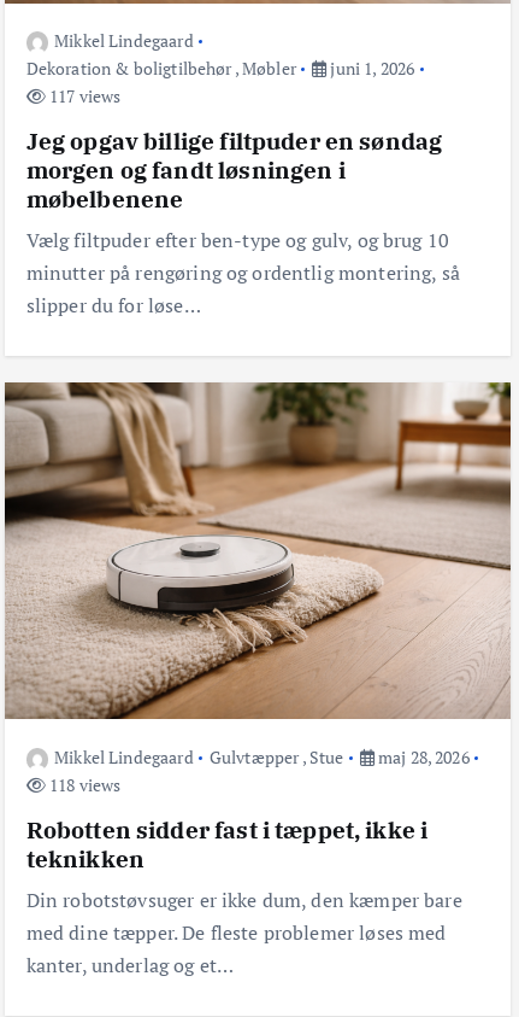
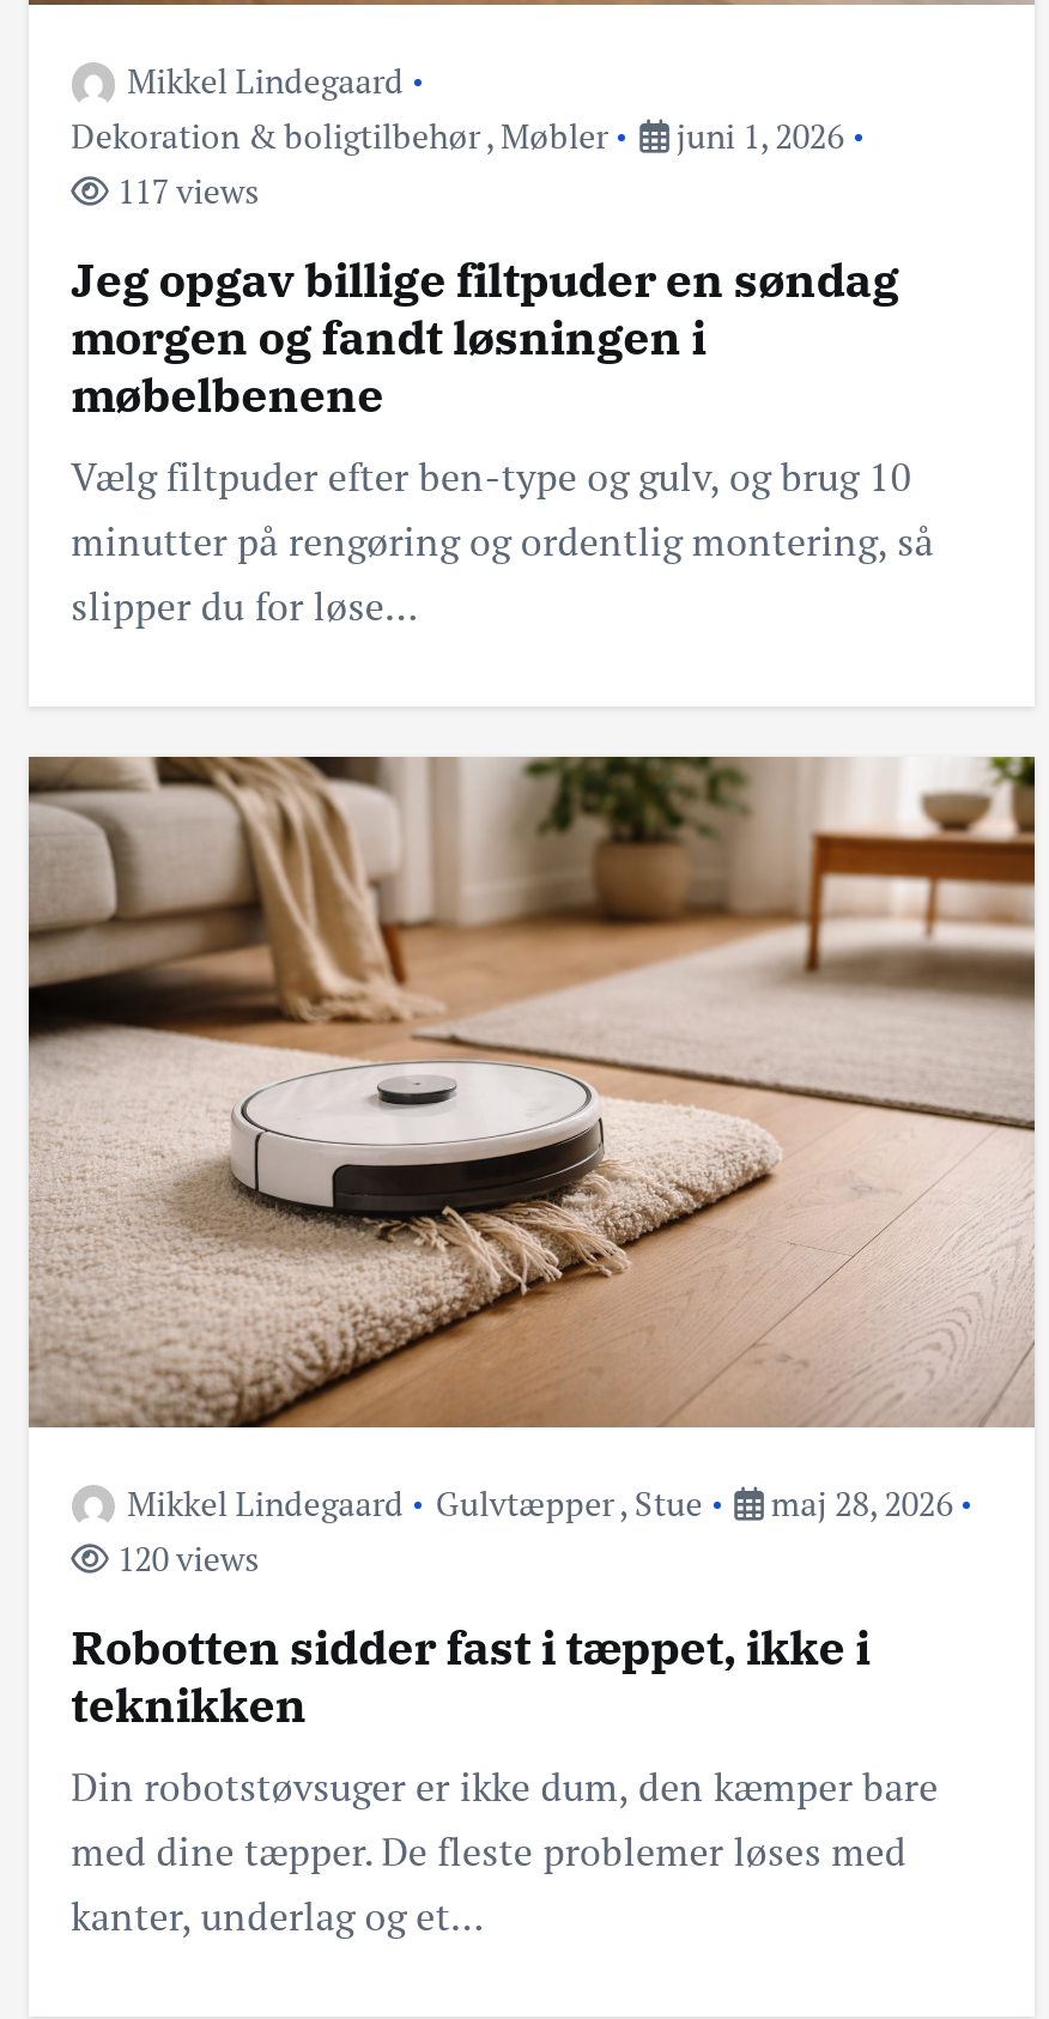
[46,773,121,796] 118 views -> [110,1535,259,1580] 120 views

